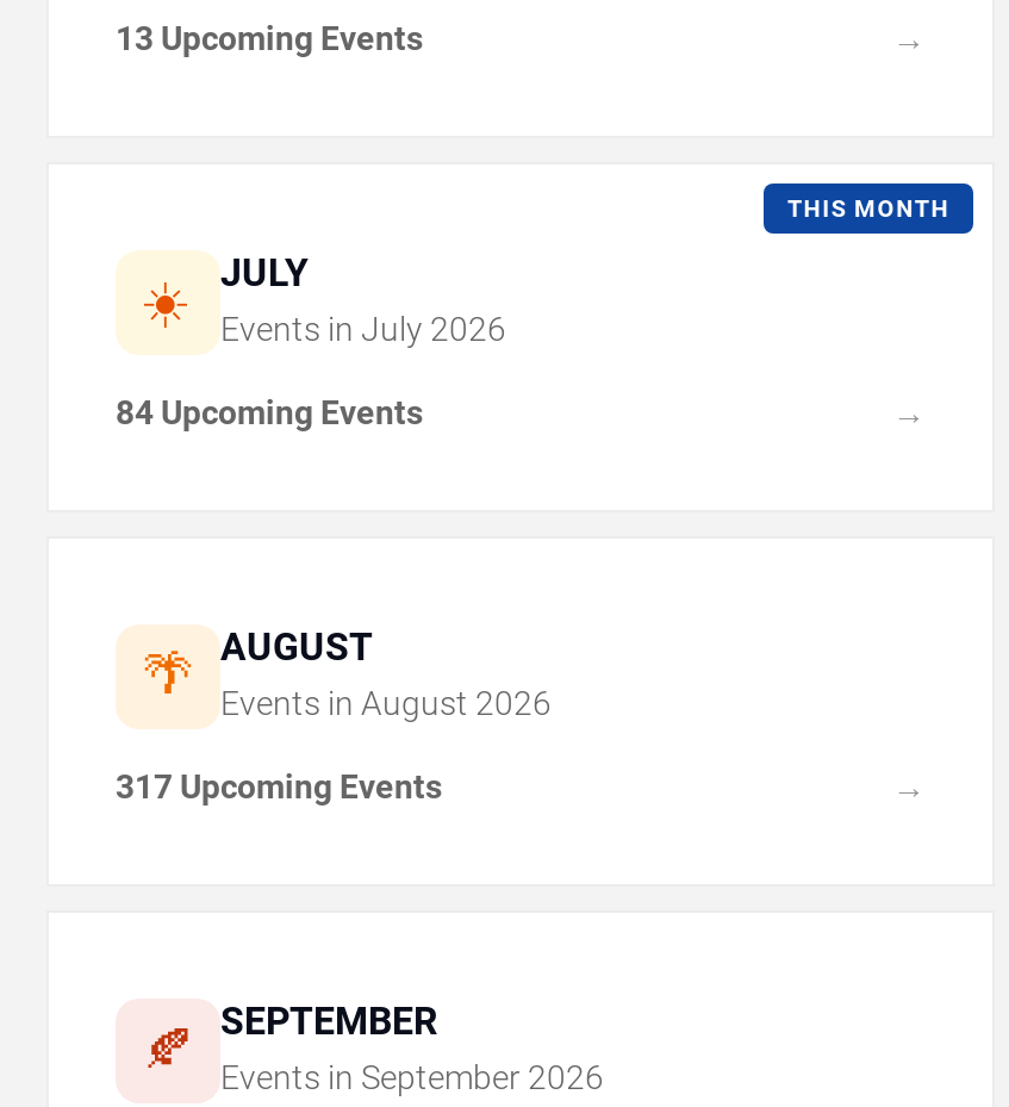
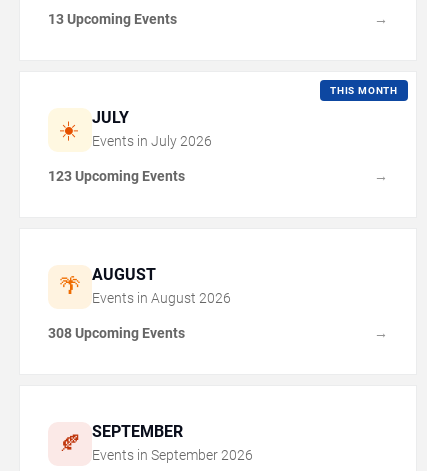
[116,392,423,430] 84 Upcoming Events -> [48,167,185,183] 123 Upcoming Events
[116,766,442,804] 317 Upcoming Events -> [48,324,185,340] 308 Upcoming Events

